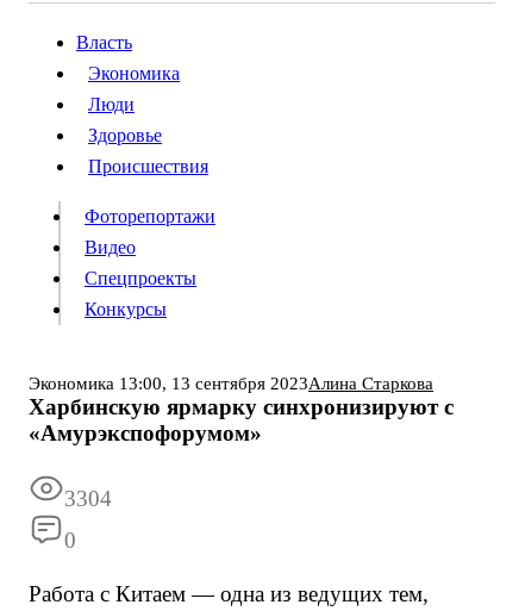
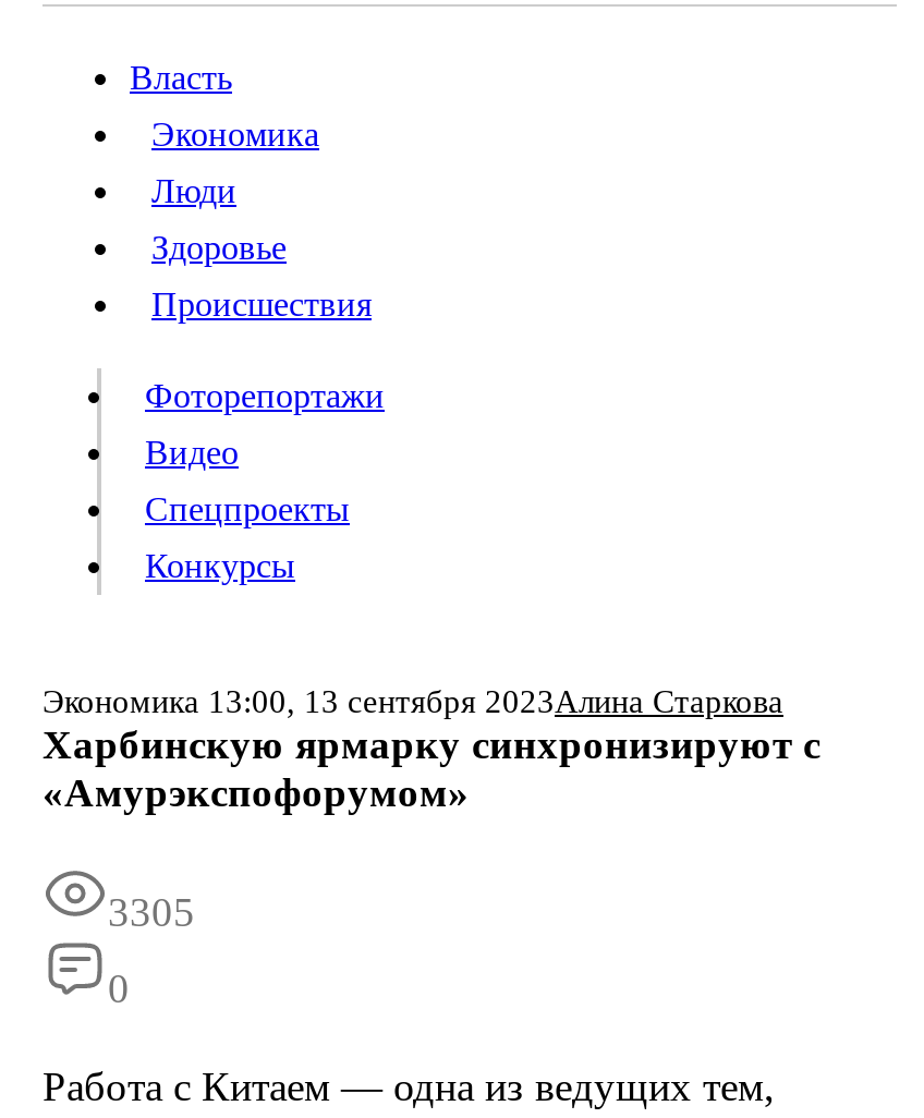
[64,486,112,511] 3304 -> [108,890,195,936] 3305

